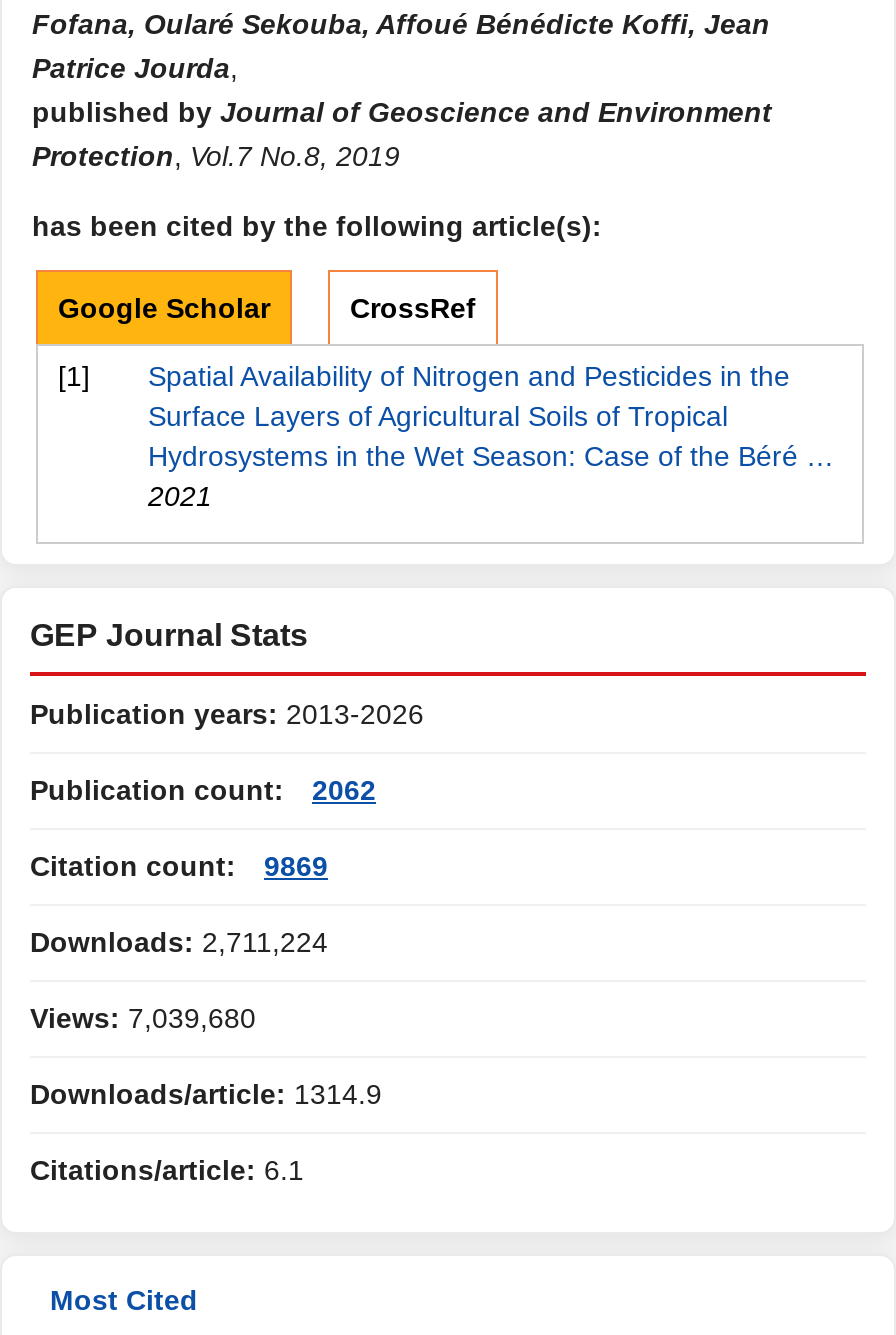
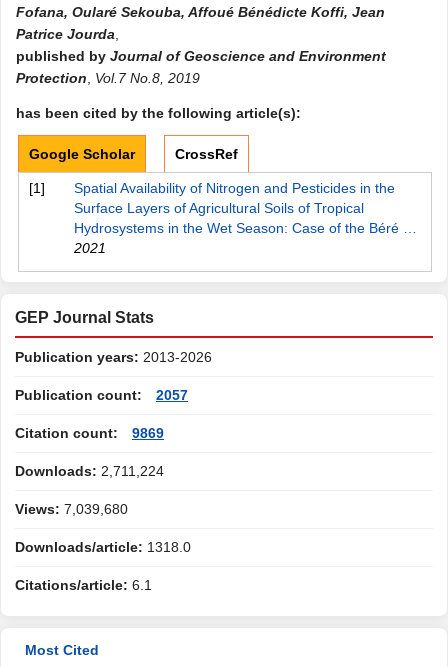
[30,774,376,806] Publication count: 2062 -> [15,387,188,403] Publication count: 2057
[30,1078,382,1110] Downloads/article: 1314.9 -> [15,539,191,555] Downloads/article: 1318.0

